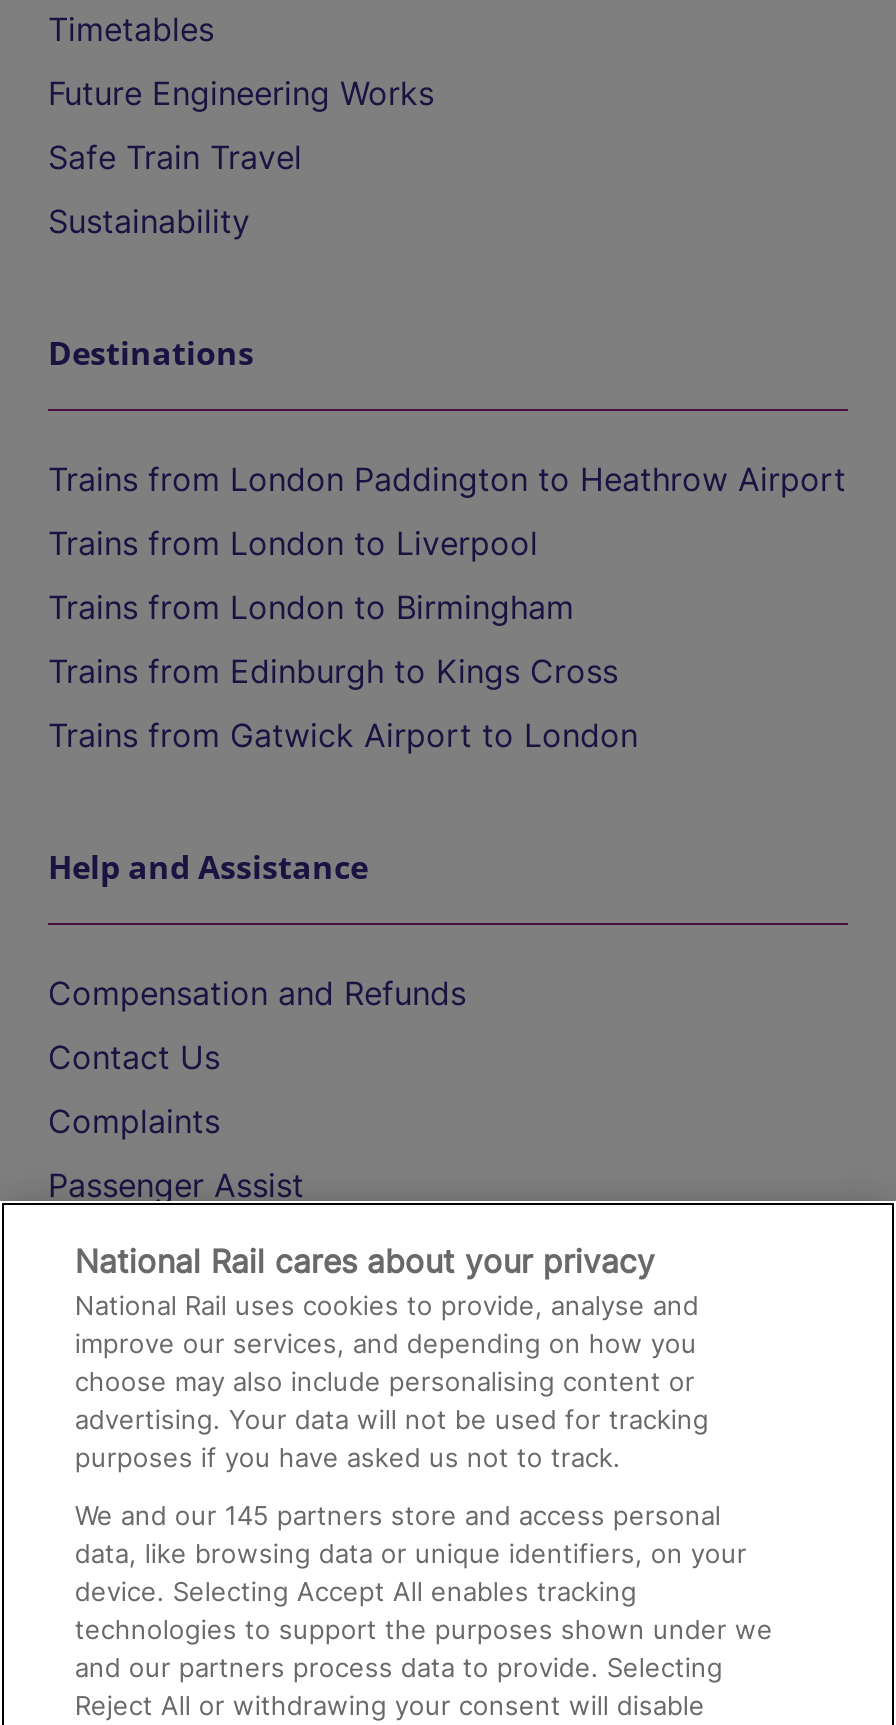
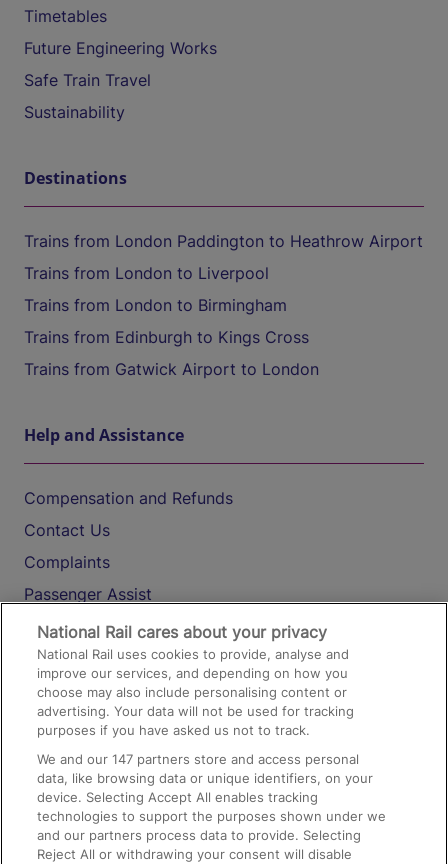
[75,1499,721,1531] We and our 145 partners store and access personal -> [37,751,359,767] We and our 147 partners store and access personal

